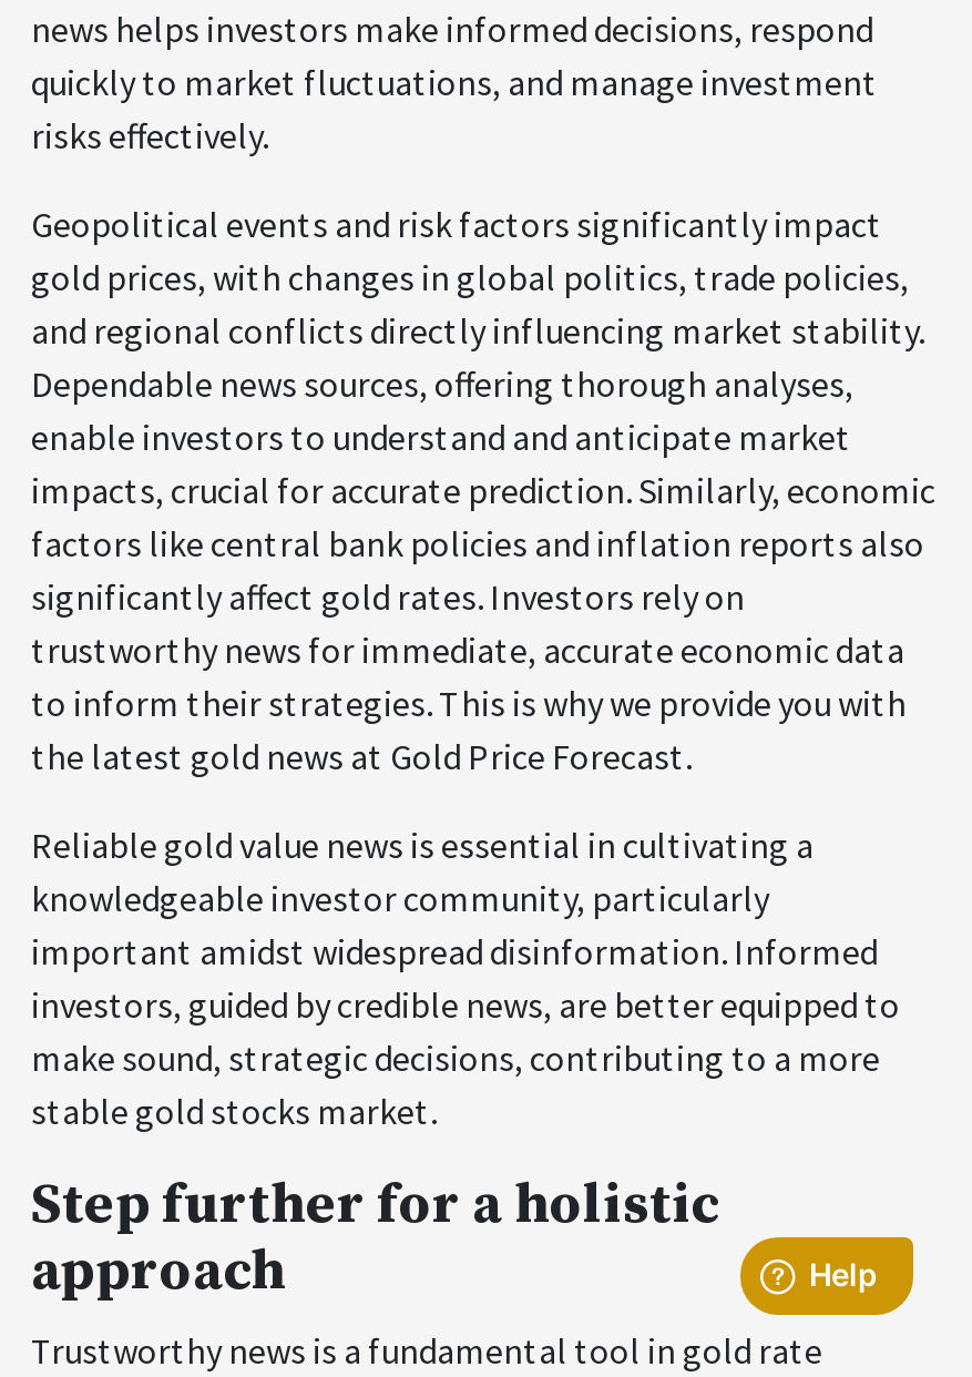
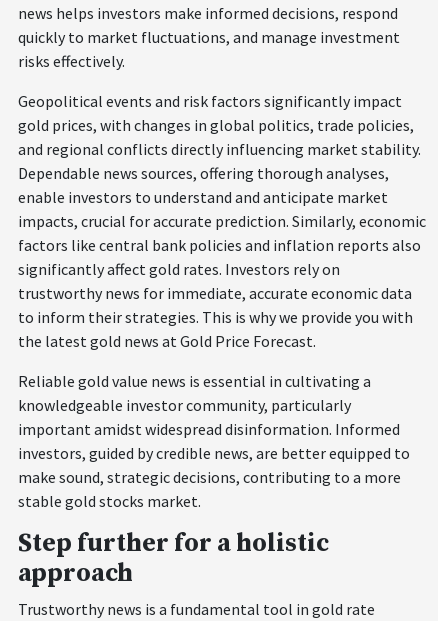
[738,1235,915,1317] [image] -> none

